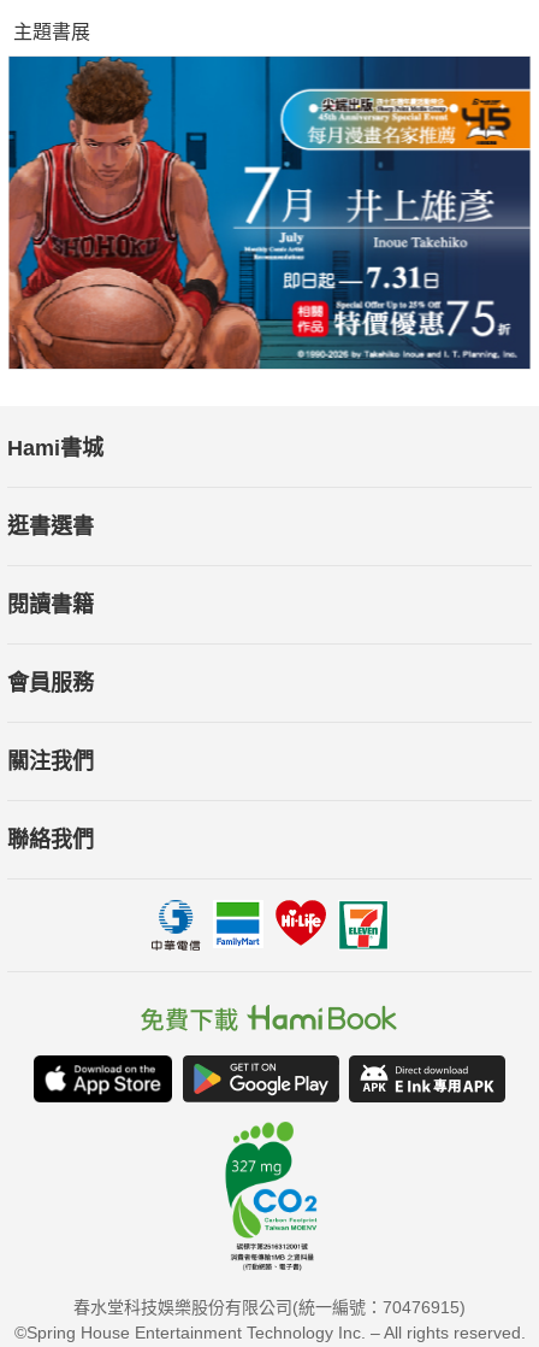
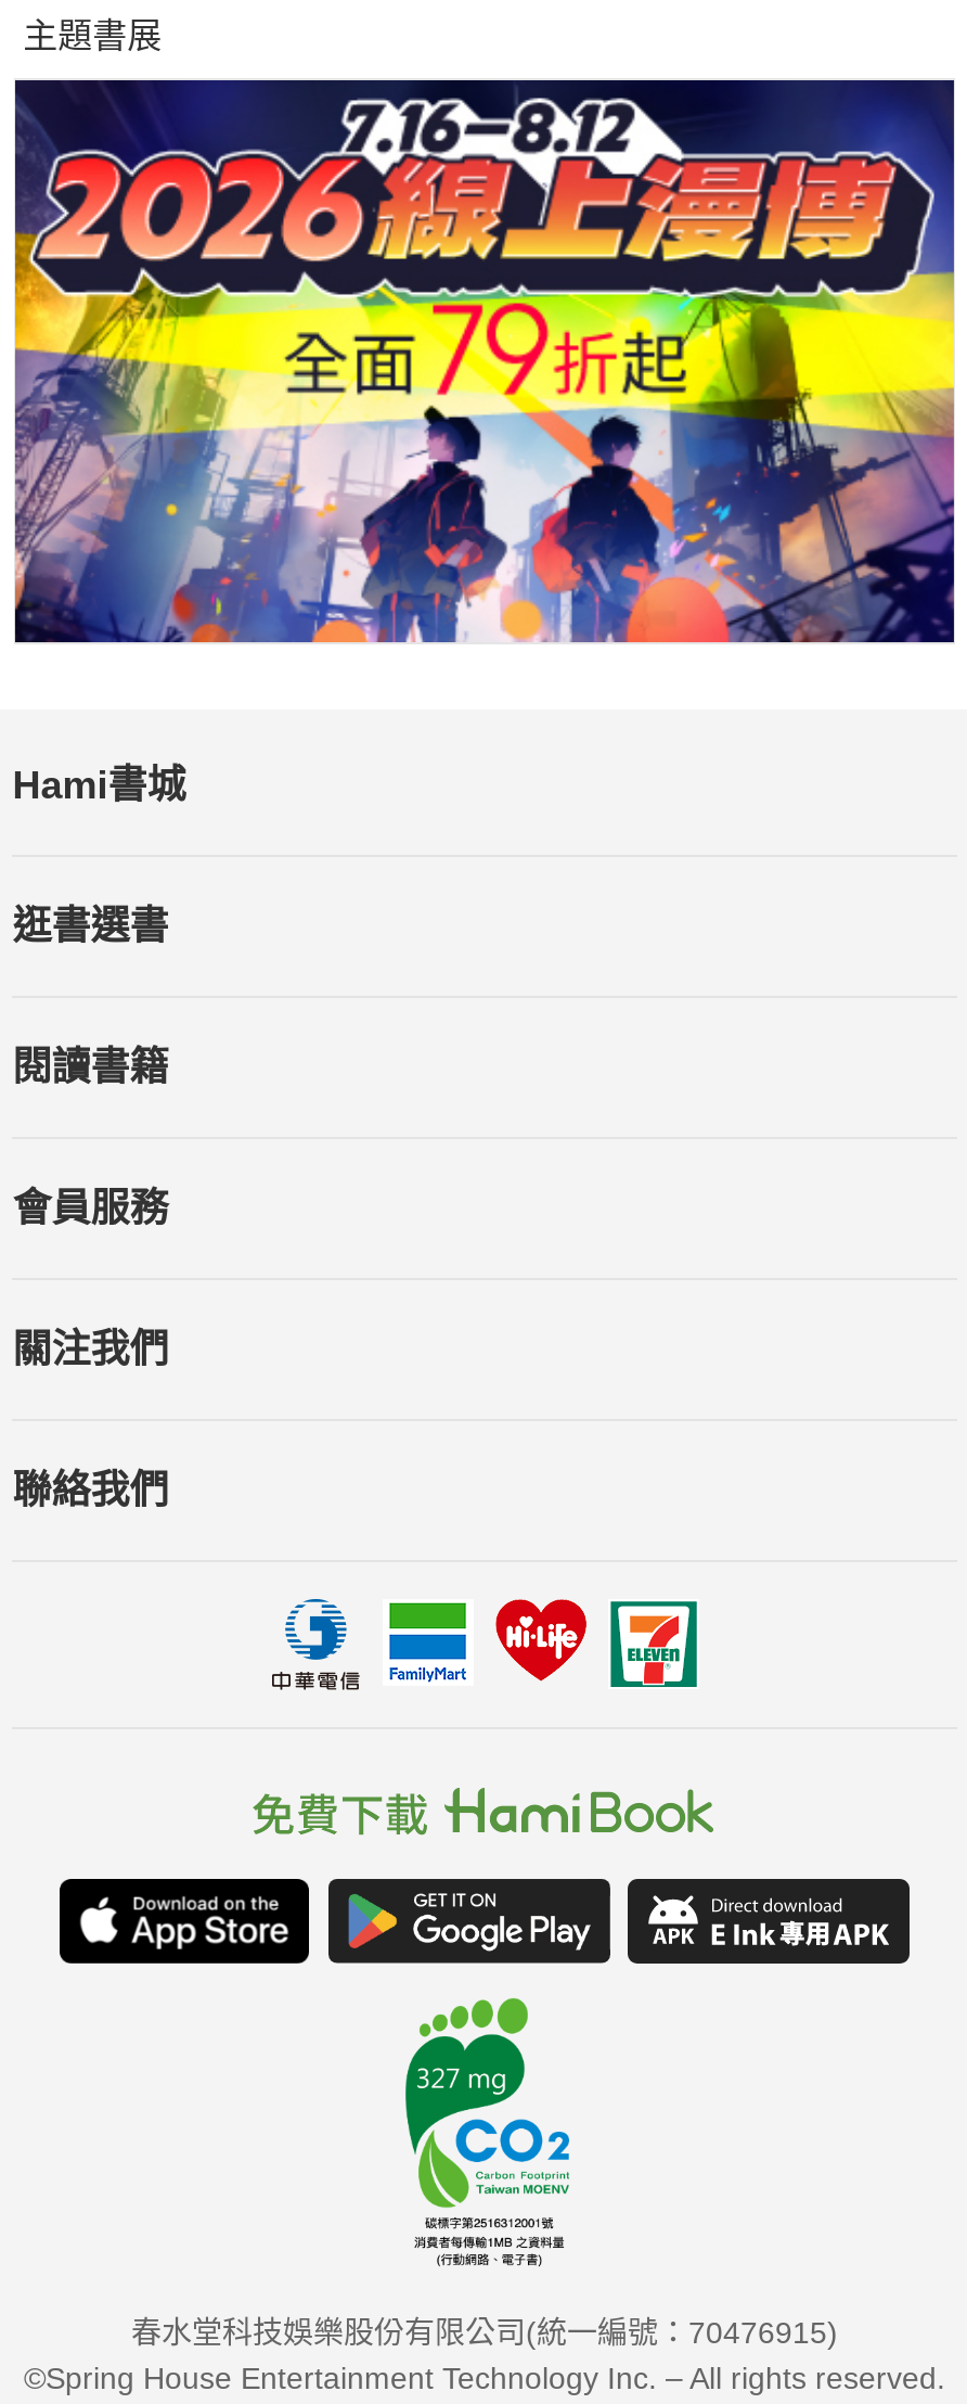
[7,55,532,370] [image] -> [12,78,957,644] [image]

